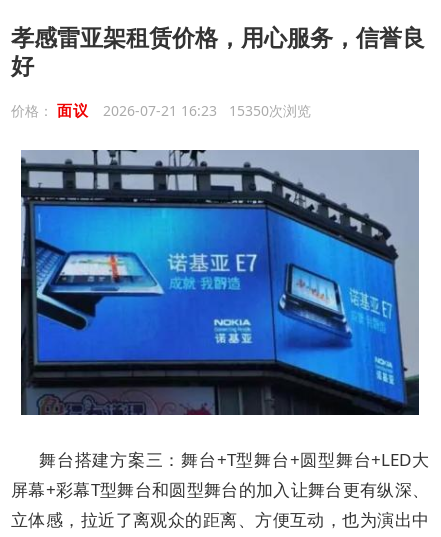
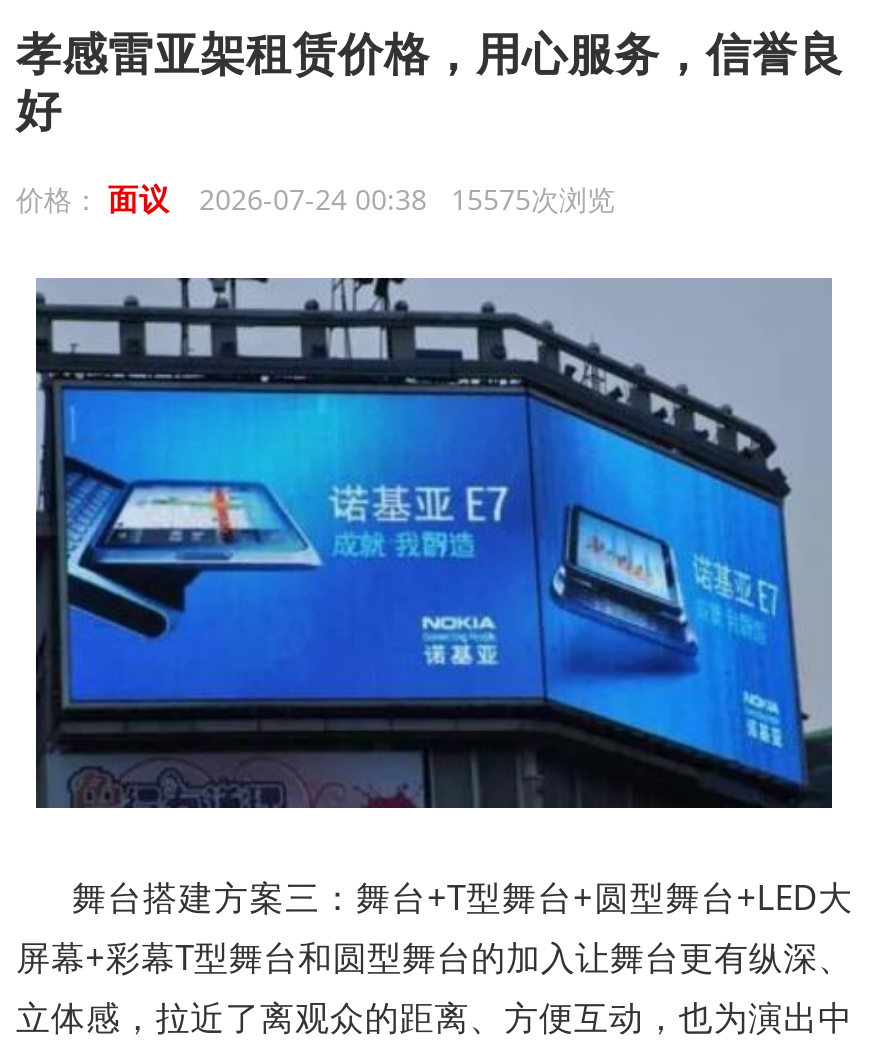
[11,100,310,120] 价格：面议 2026-07-21 16:23 15350次浏览 -> [16,178,615,218] 价格：面议 2026-07-24 00:38 15575次浏览

